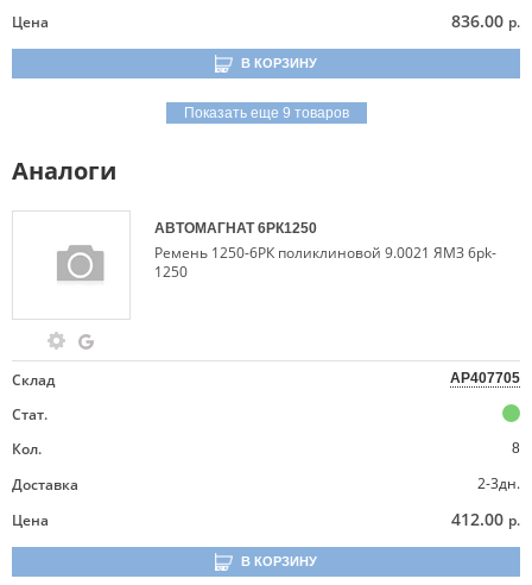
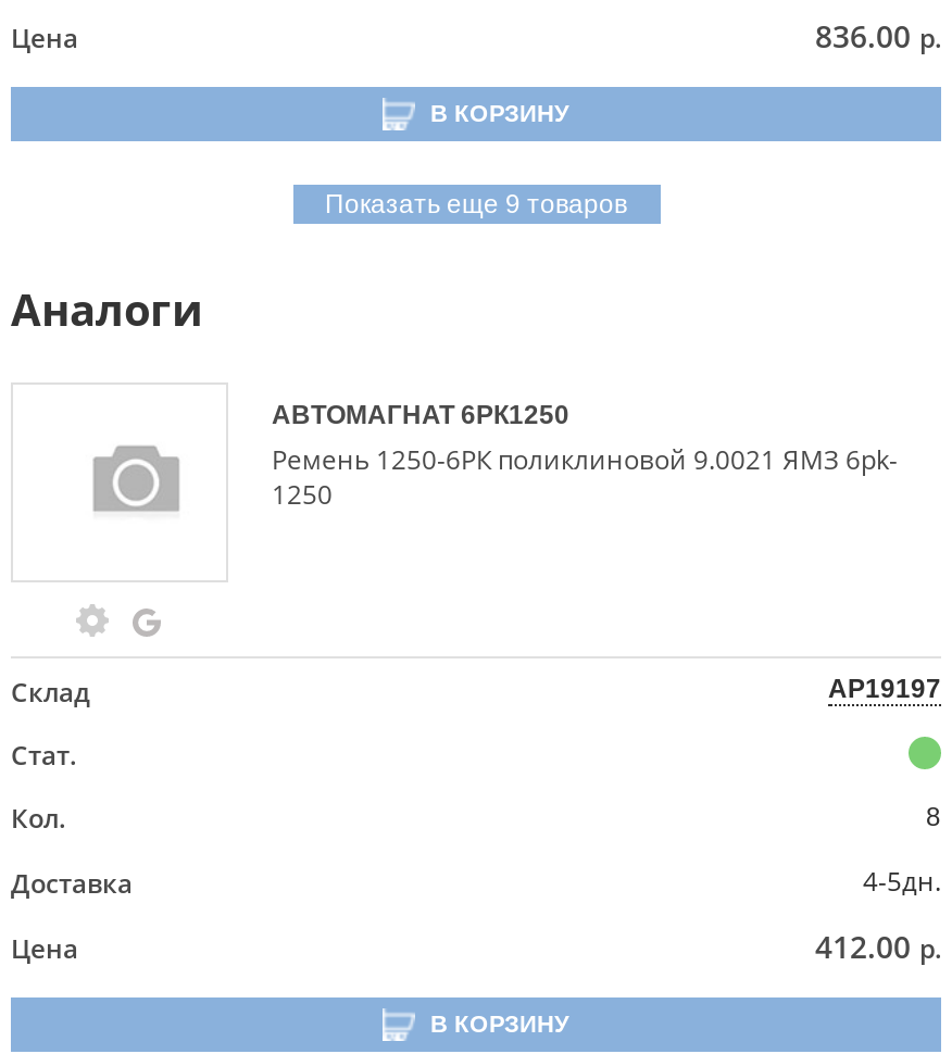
[450,370,520,386] AP407705 -> [828,674,941,704] AP19197
[477,473,520,493] 2-3дн. -> [863,863,941,900] 4-5дн.

